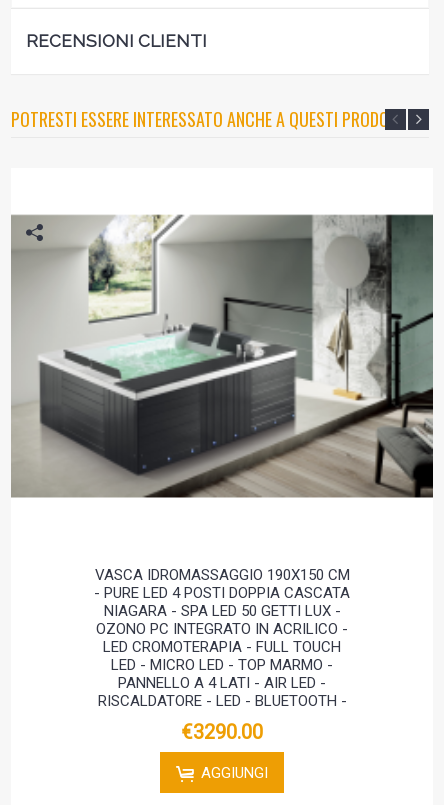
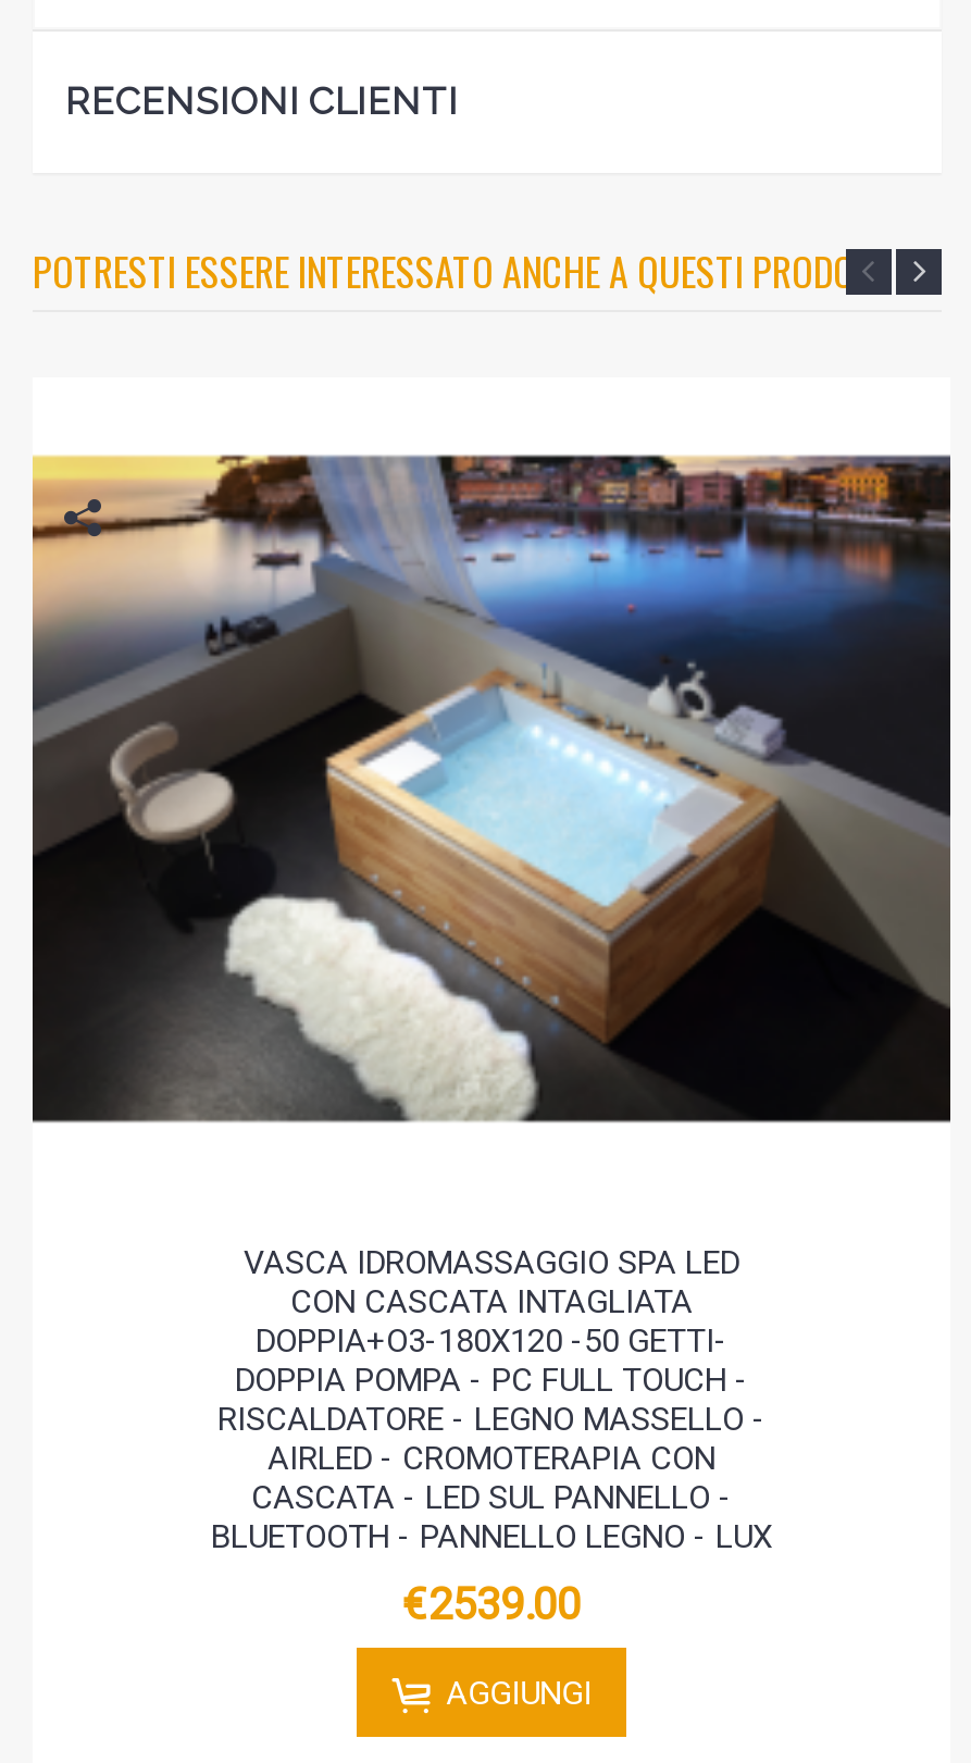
[11,204,433,510] [image] -> [30,454,953,1123] [image]
[94,566,350,744] VASCA IDROMASSAGGIO 190X150 CM | - PURE LED 4 POSTI DOPPIA CASCATA | NIAGARA - SPA LED 50 GETTI LUX - | OZONO PC INTEGRATO IN ACRILICO - | LED CROMOTERAPIA - FULL TOUCH | LED - MICRO LED - TOP MARMO - | PANNELLO A 4 LATI - AIR LED - | RISCALDATORE - LED - BLUETOOTH - | €3290.00 -> [211,1244,772,1631] VASCA IDROMASSAGGIO SPA LED | CON CASCATA INTAGLIATA | DOPPIA+O3-180X120 -50 GETTI- | DOPPIA POMPA - PC FULL TOUCH - | RISCALDATORE - LEGNO MASSELLO - | AIRLED - CROMOTERAPIA CON | CASCATA - LED SUL PANNELLO - | BLUETOOTH - PANNELLO LEGNO - LUX | €2539.00

